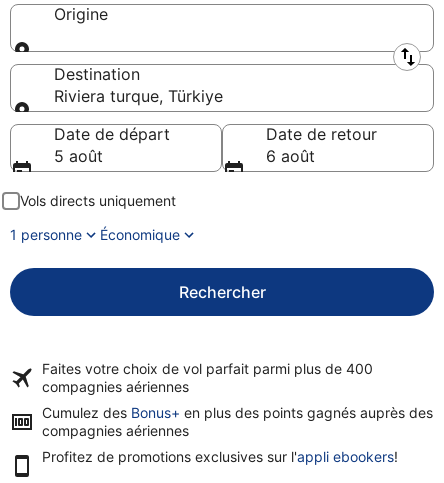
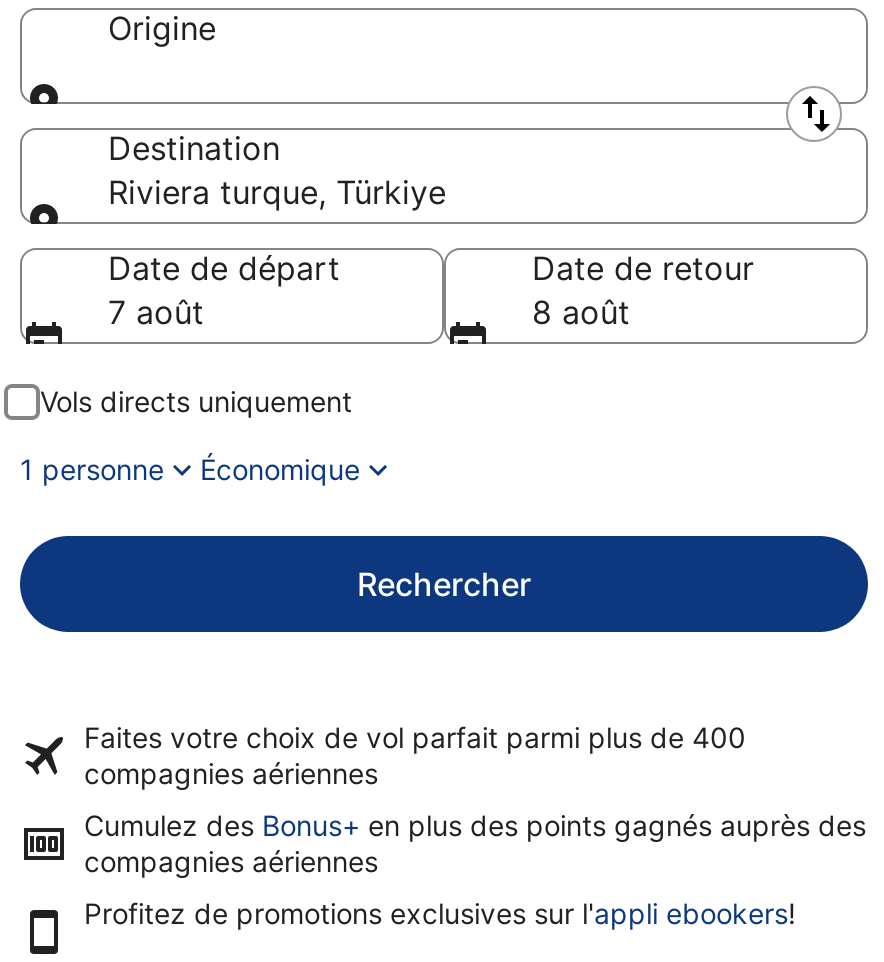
[54,146,103,166] 5 août -> [108,292,204,332] 7 août
[266,146,315,166] 6 août -> [532,292,630,332] 8 août

